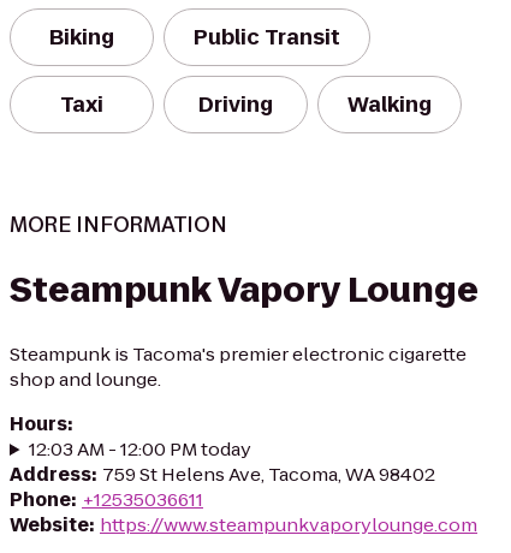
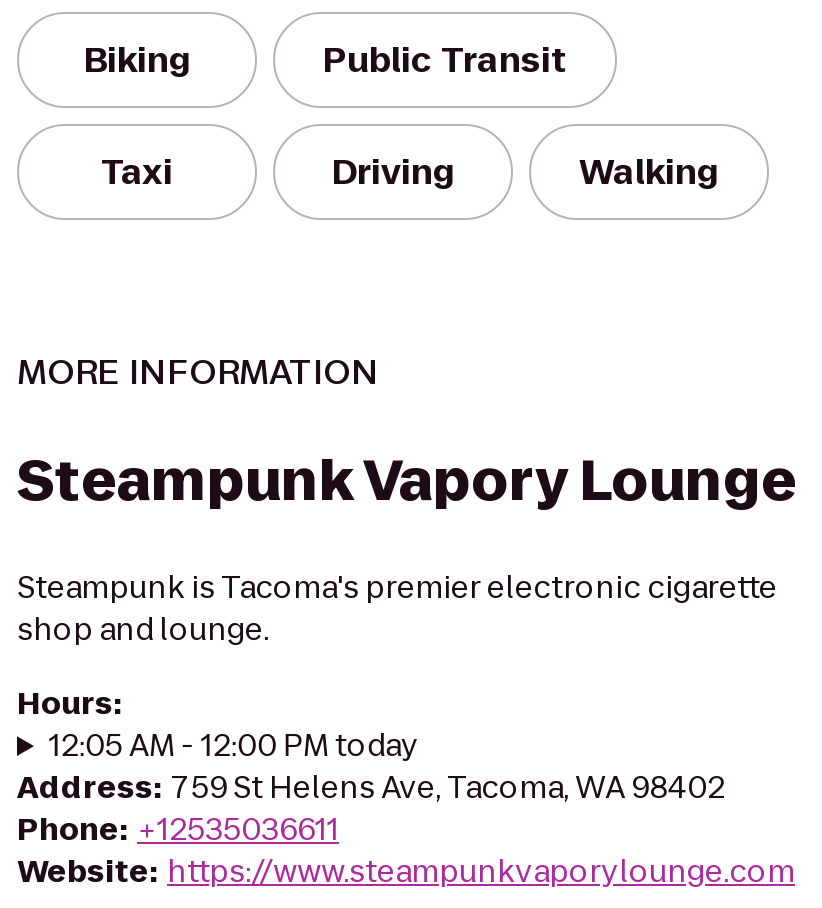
[29,436,251,462] 12:03 AM - 12:00 PM today -> [49,724,419,766] 12:05 AM - 12:00 PM today

